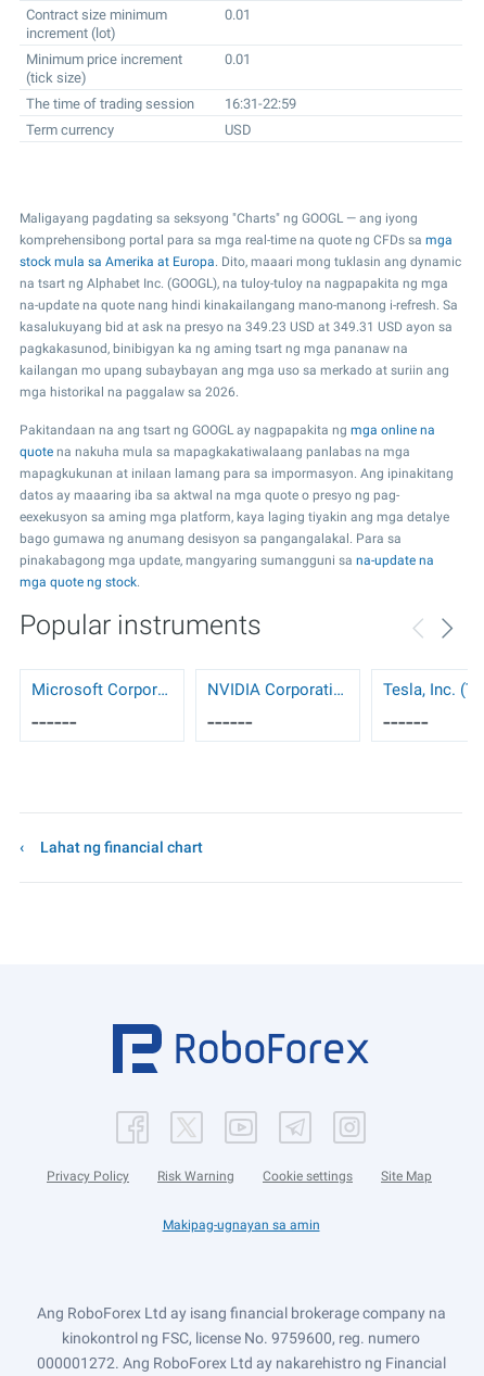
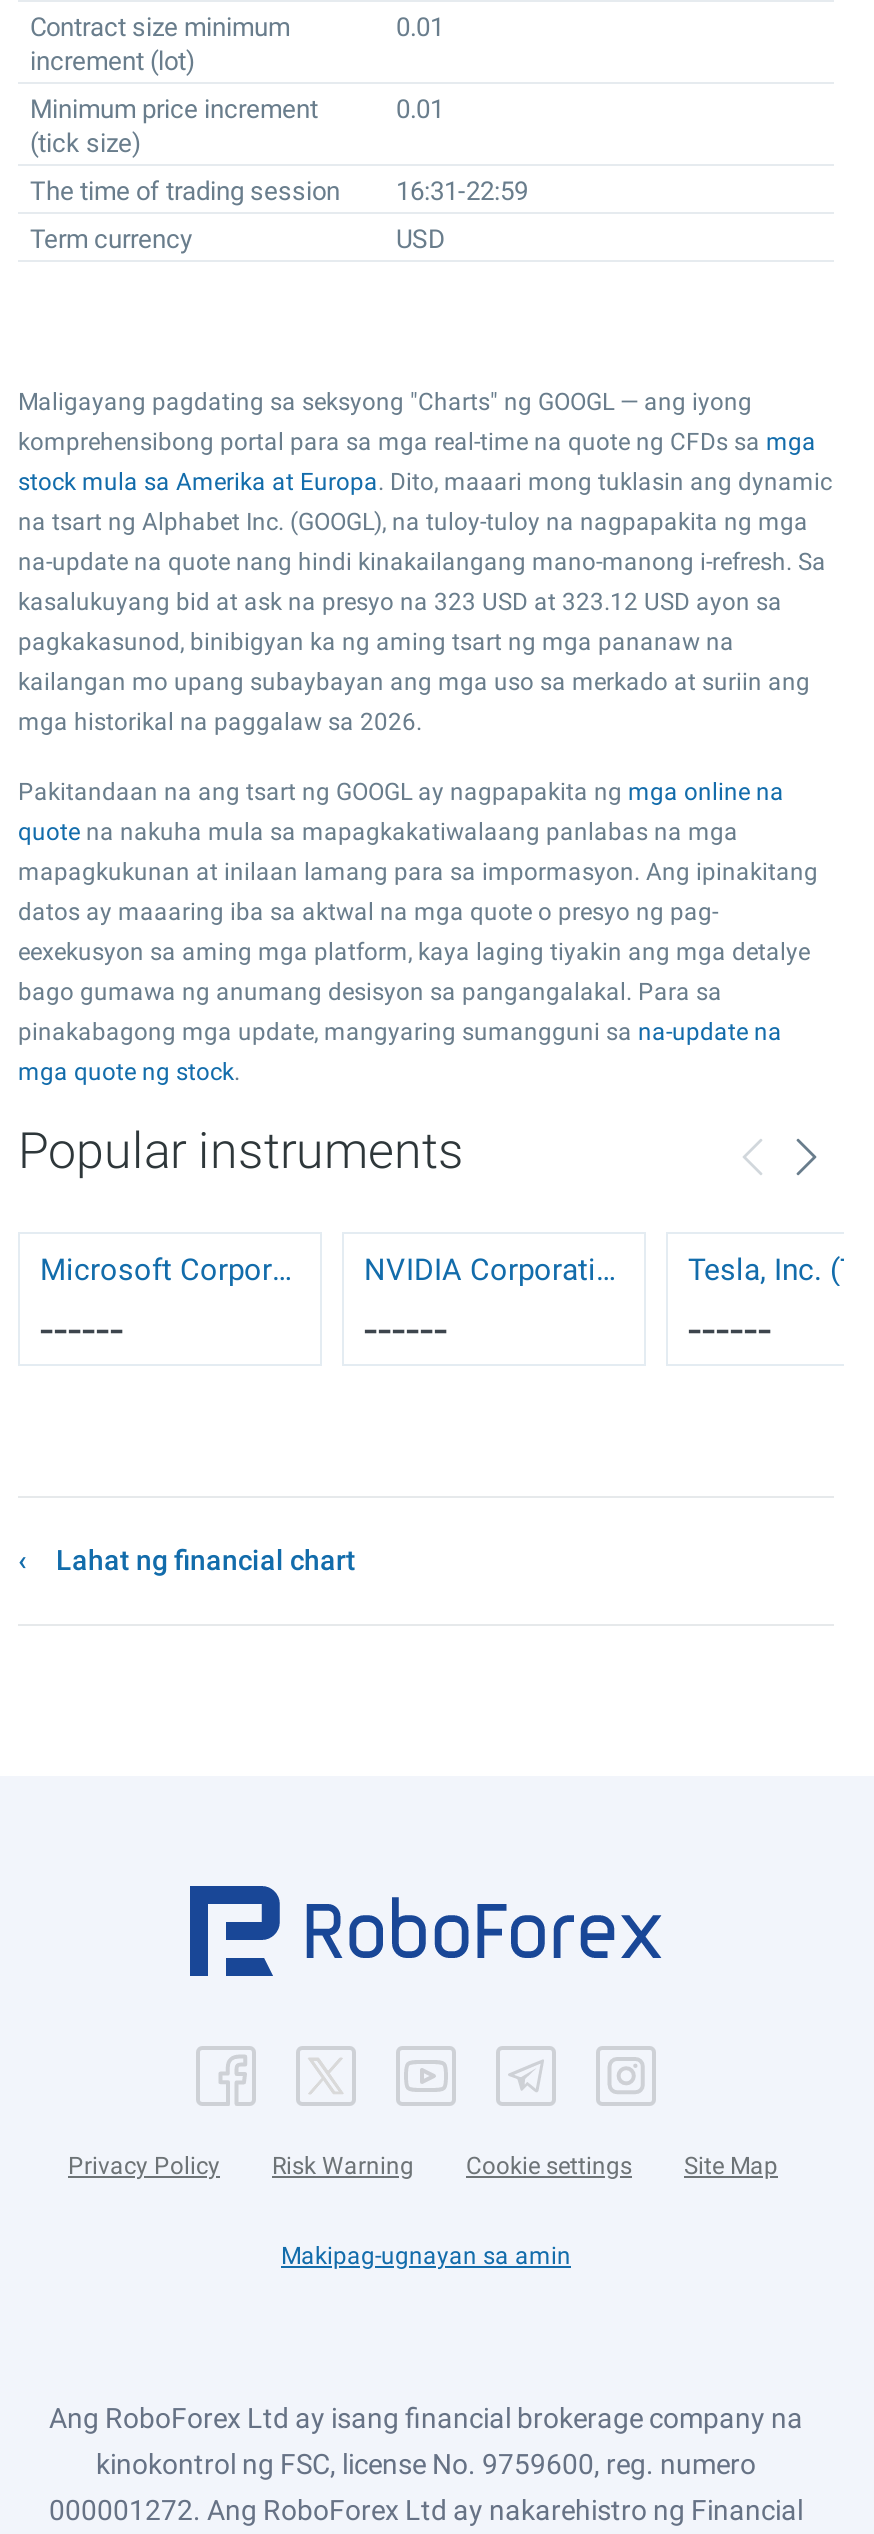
[20,319,453,334] kasalukuyang bid at ask na presyo na 349.23 USD at 349.31 USD ayon sa -> [18,588,782,616] kasalukuyang bid at ask na presyo na 323 USD at 323.12 USD ayon sa

